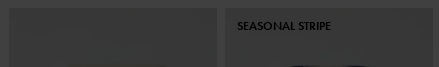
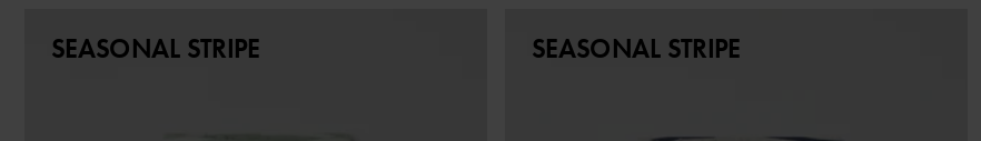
none -> [51,32,260,67] SEASONAL STRIPE

